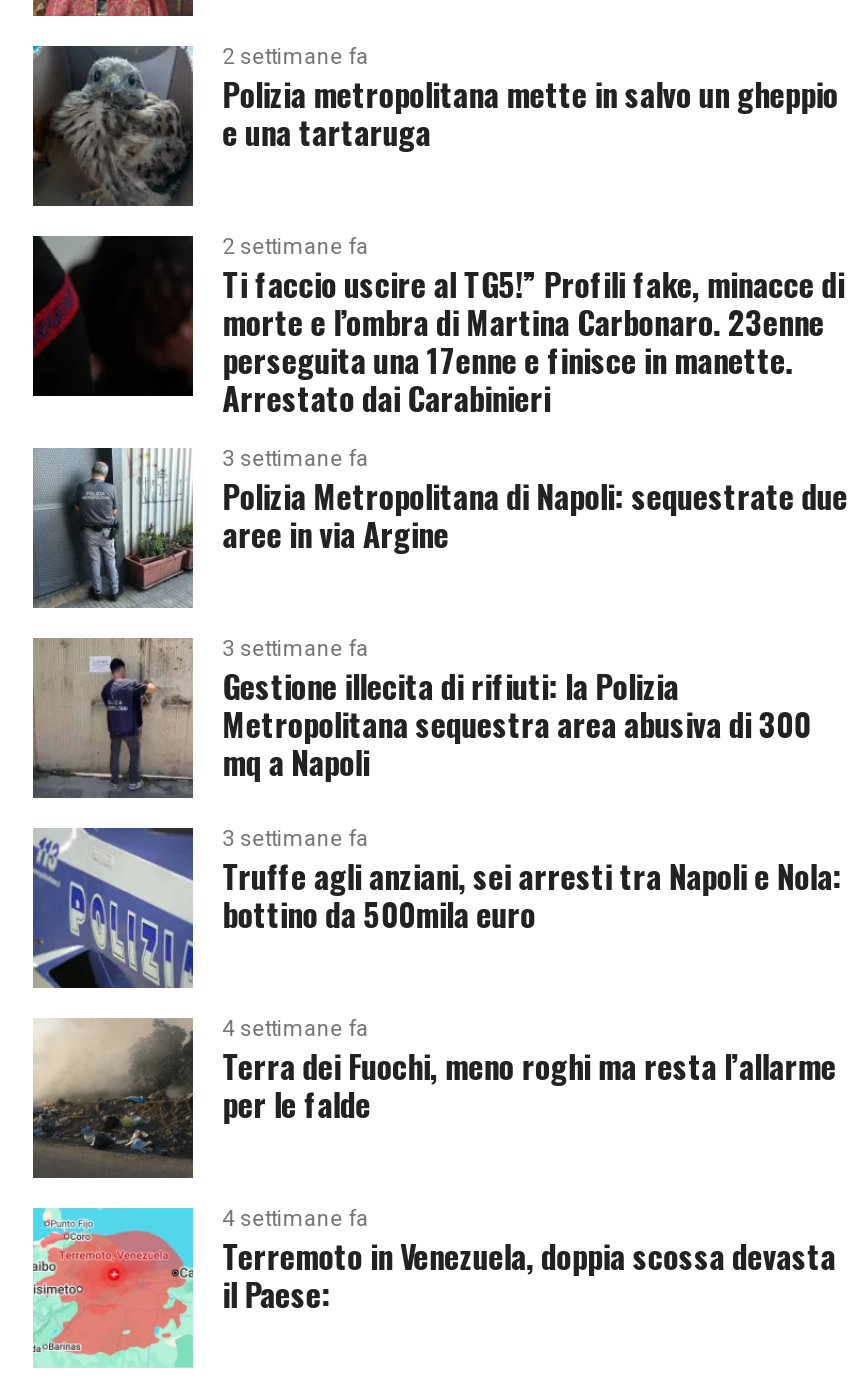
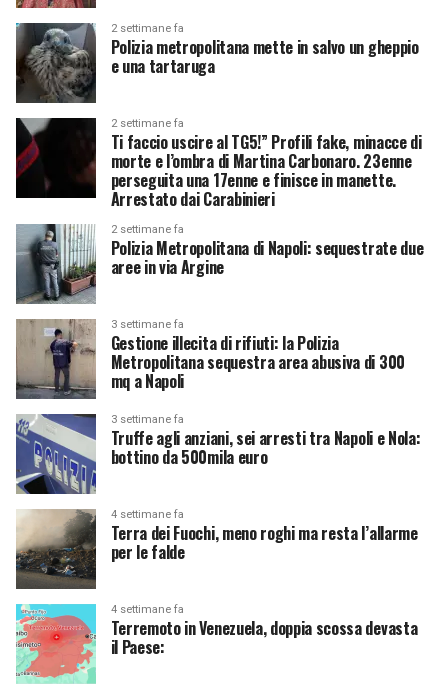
[222,447,368,473] 3 settimane fa -> [111,223,184,236] 2 settimane fa

